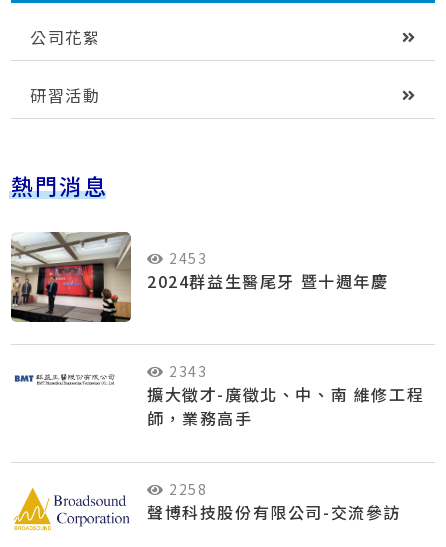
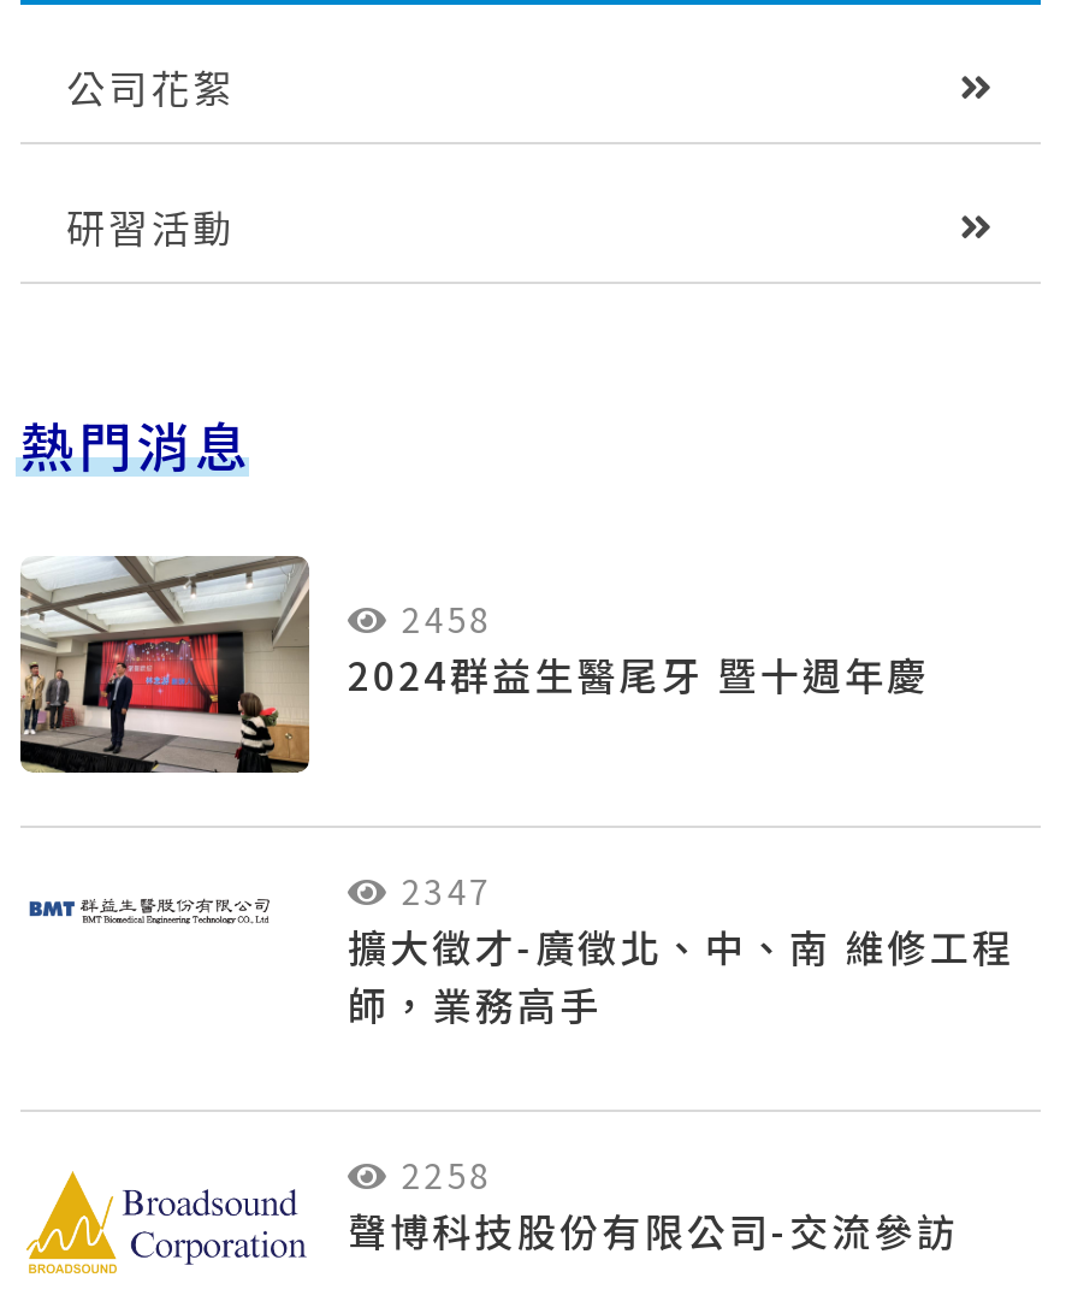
[169,247,207,267] 2453 -> [402,593,492,641] 2458
[169,361,207,381] 2343 -> [402,867,492,915] 2347

